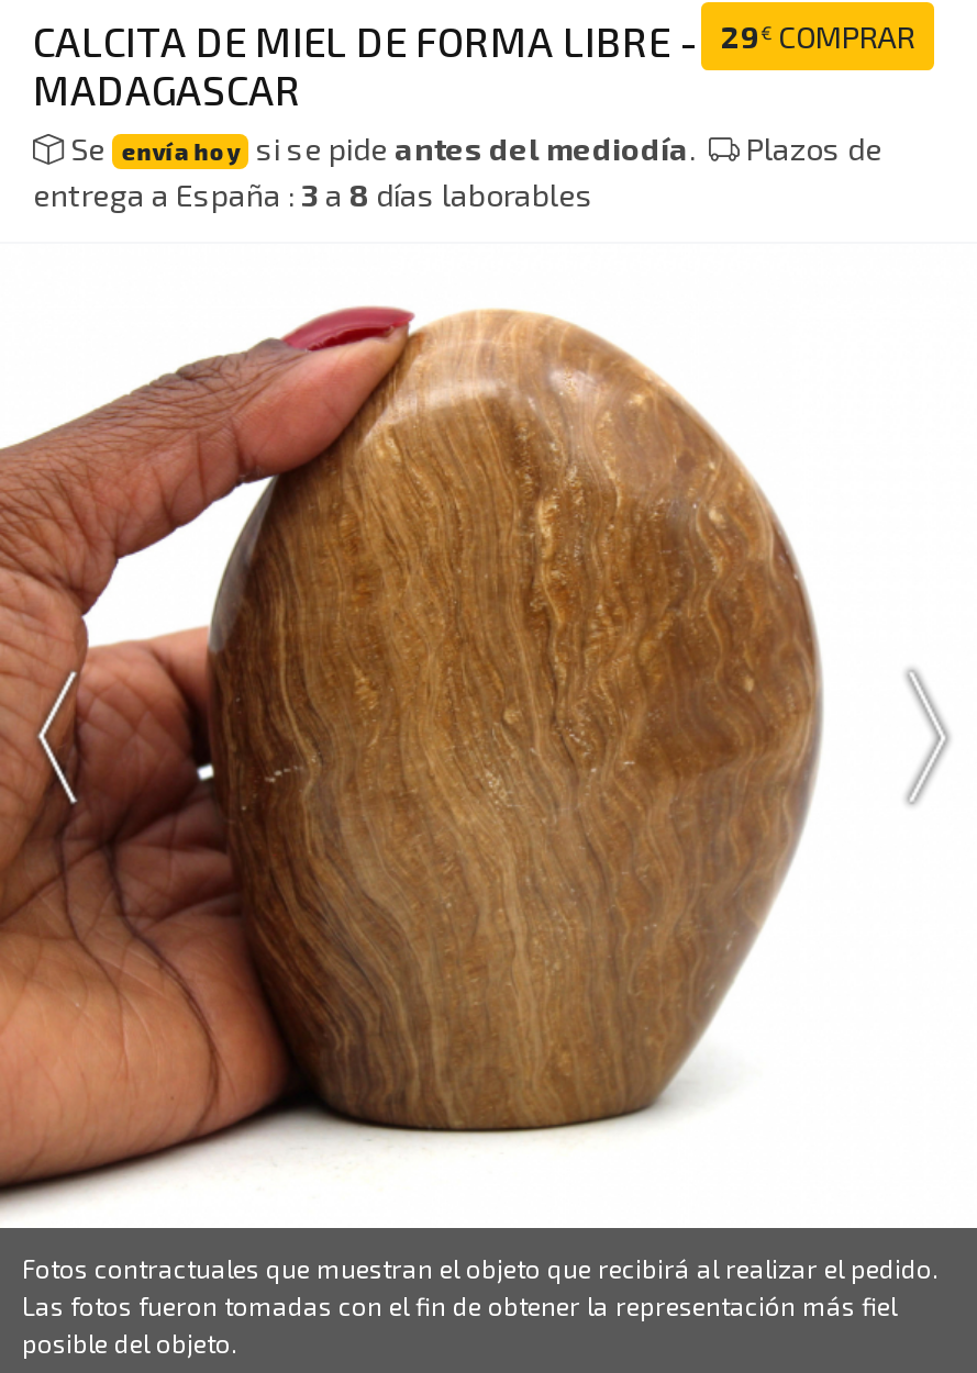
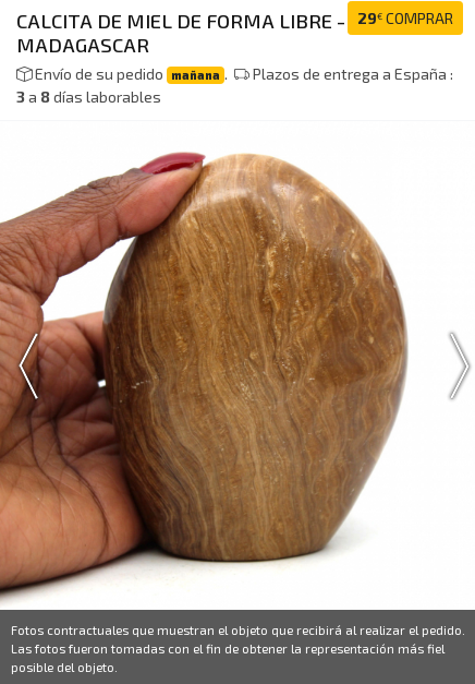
[33,130,882,213] Se envía hoy si se pide antes del mediodía. | Plazos de | entrega a España : 3 a 8 días laborables -> [16,64,454,106] Envío de su pedido mañana . | Plazos de entrega a España : | 3 a 8 días laborables

